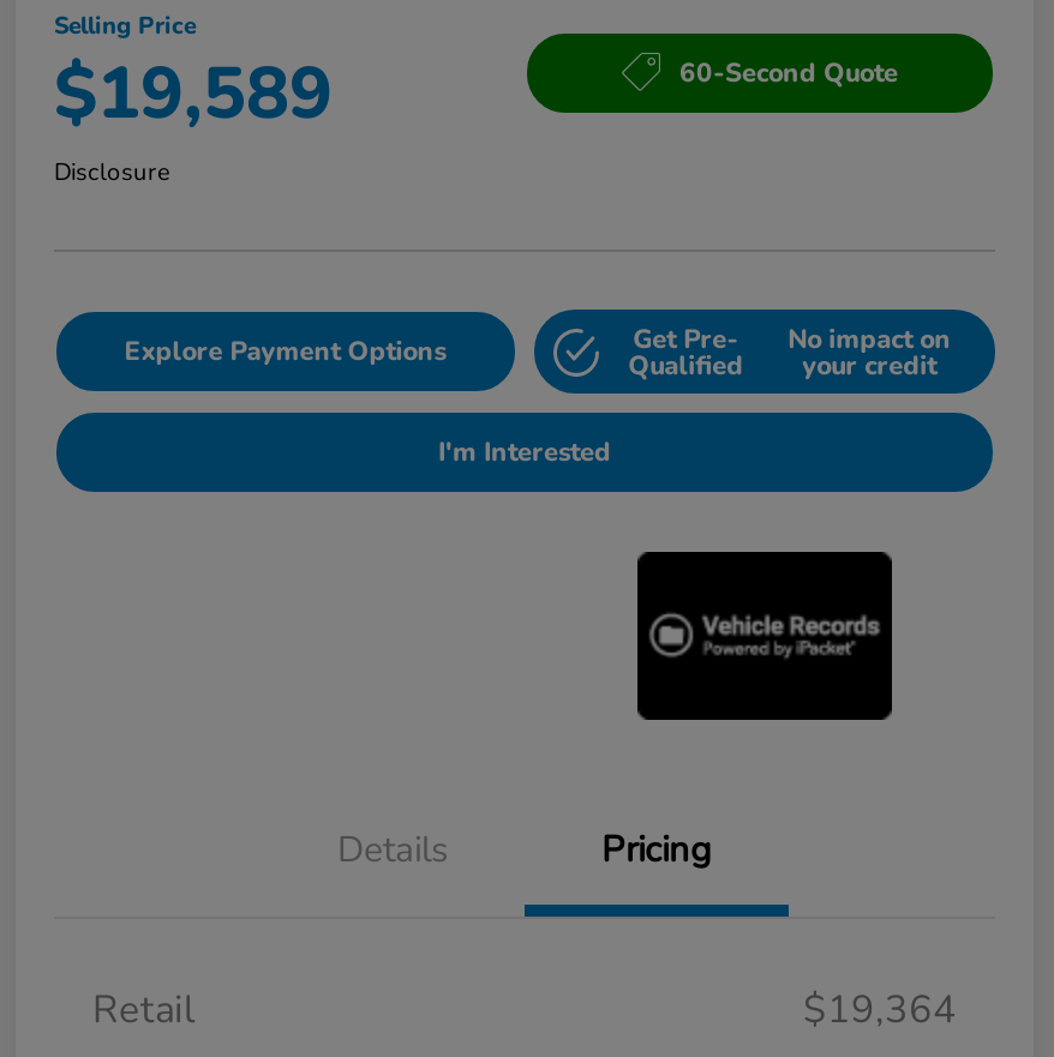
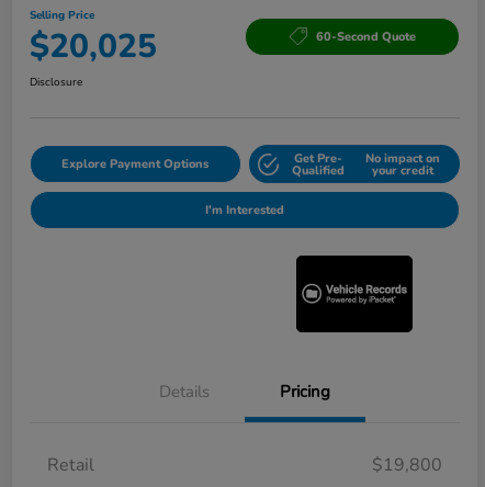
[54,46,333,145] $19,589 -> [30,24,157,69] $20,025
[803,985,957,1037] $19,364 -> [372,453,442,477] $19,800

